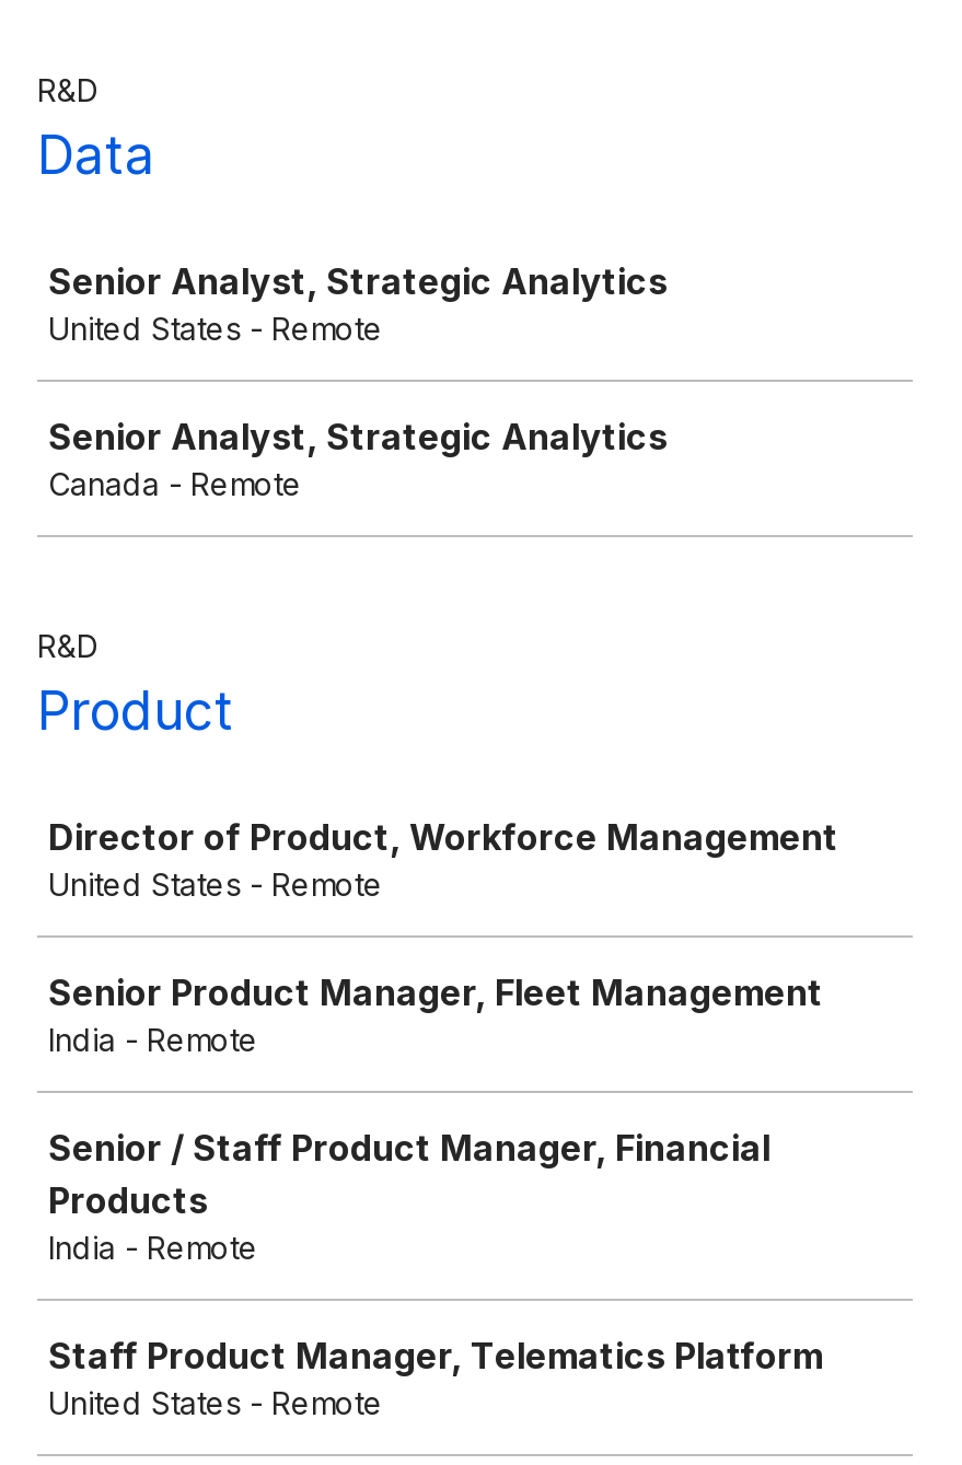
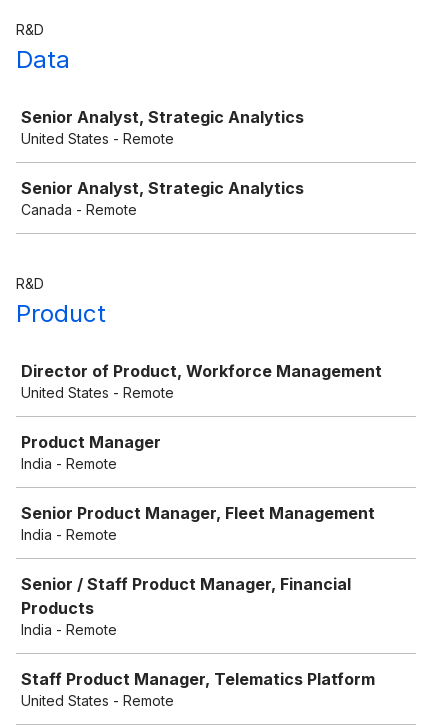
none -> [21,432,161,472] Product Manager | India - Remote

